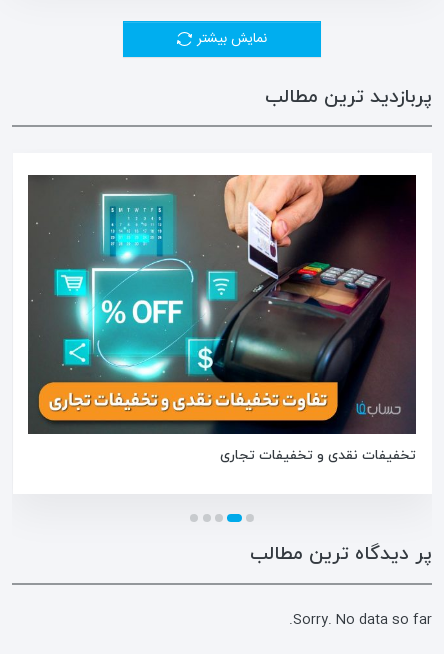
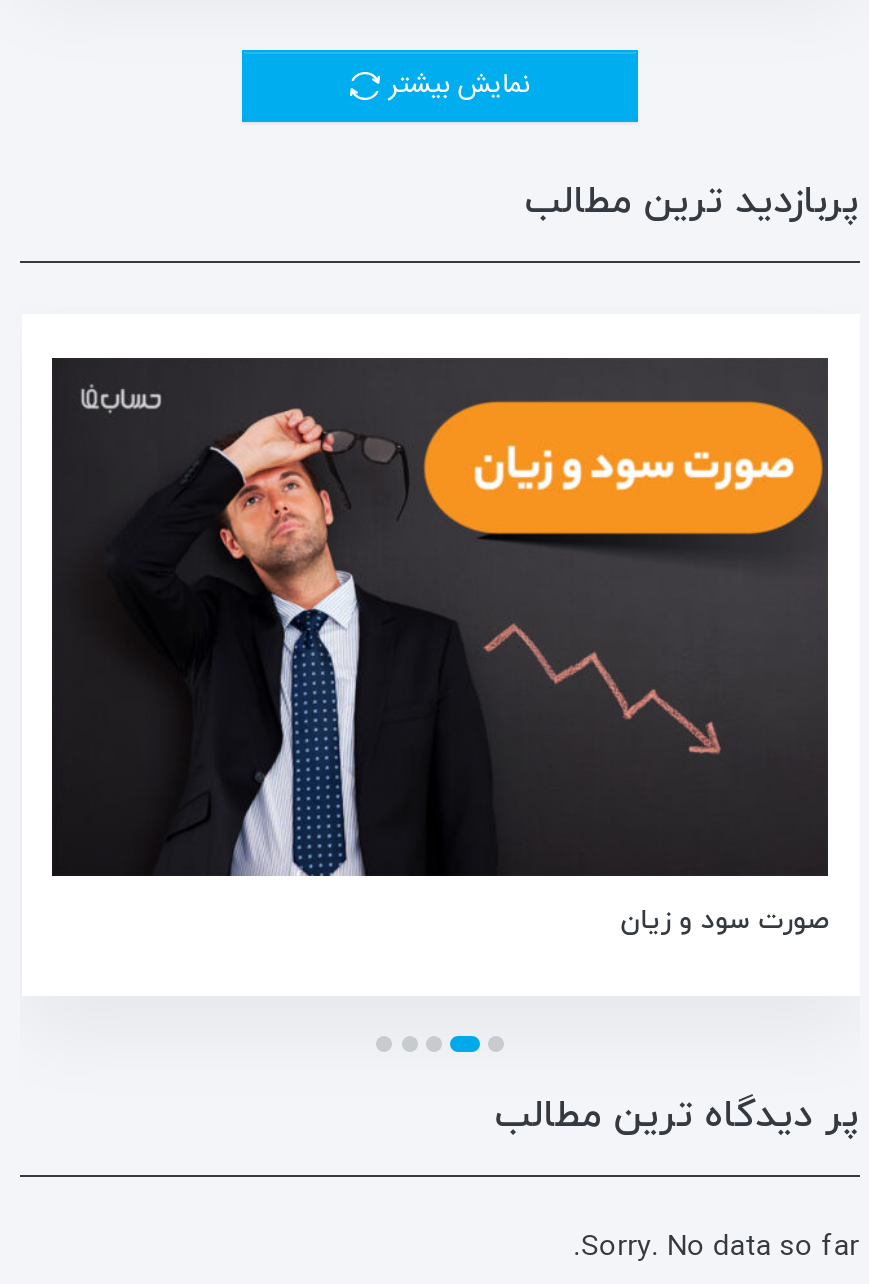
[28,174,416,465] [image] | تخفیفات نقدی و تخفیفات تجاری -> [54,356,828,939] [image] | صورت سود و زیان

